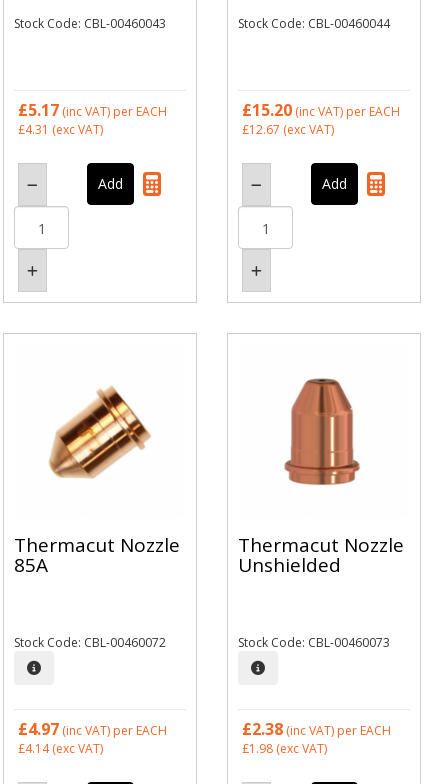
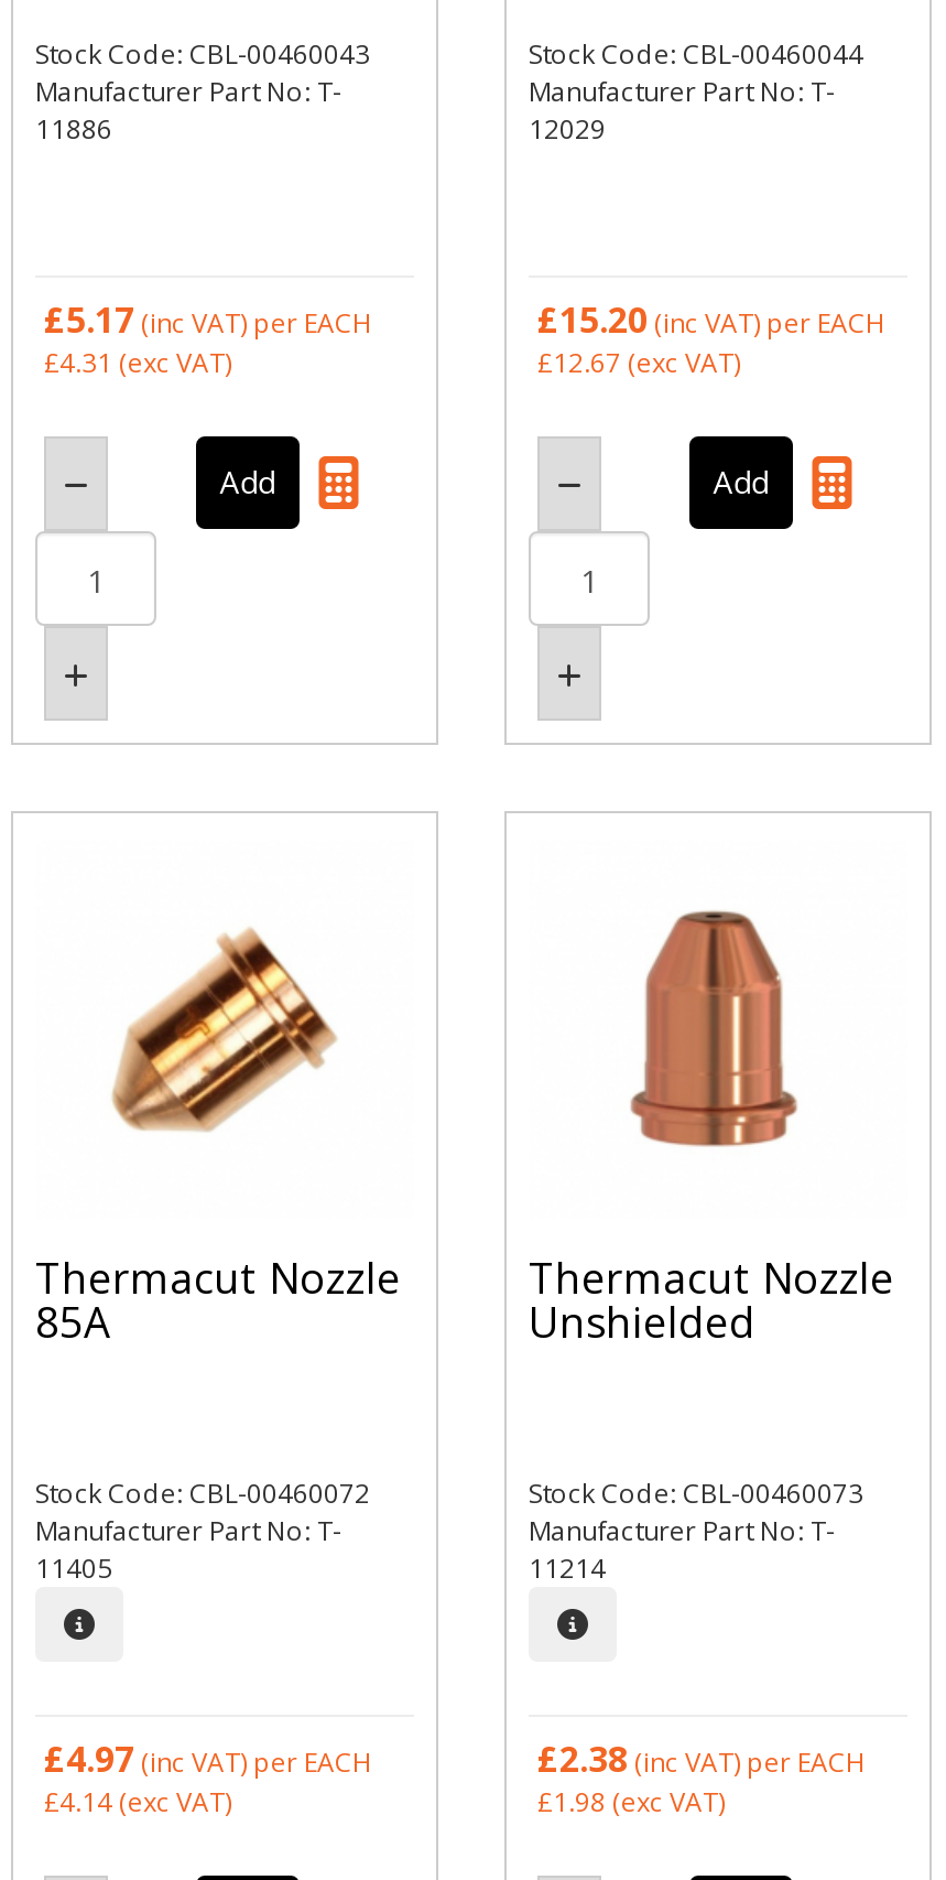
none -> [35,73,341,148] Manufacturer Part No: T- | 11886
none -> [529,73,835,148] Manufacturer Part No: T- | 12029
none -> [35,1512,341,1587] Manufacturer Part No: T- | 11405
none -> [529,1512,835,1587] Manufacturer Part No: T- | 11214

